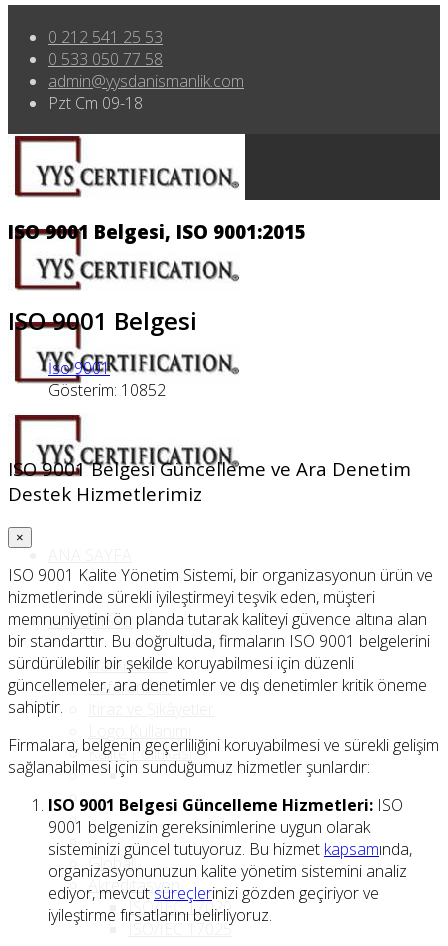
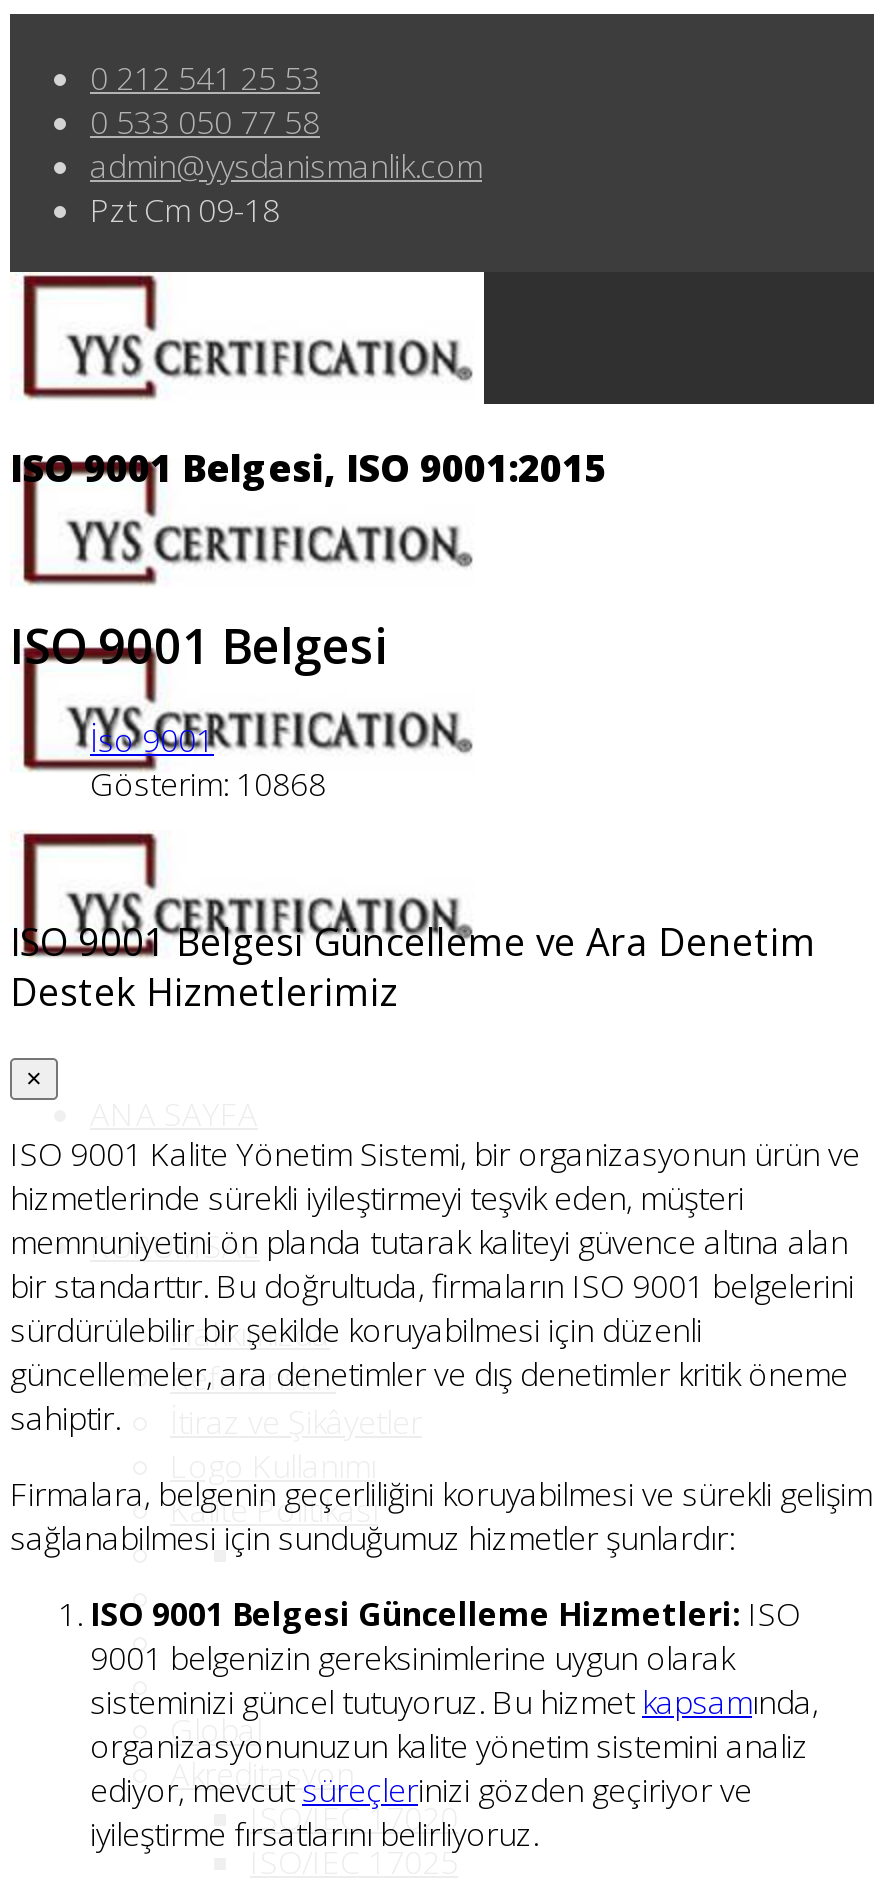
[48,379,166,401] Gösterim: 10852 -> [90,762,326,806] Gösterim: 10868

